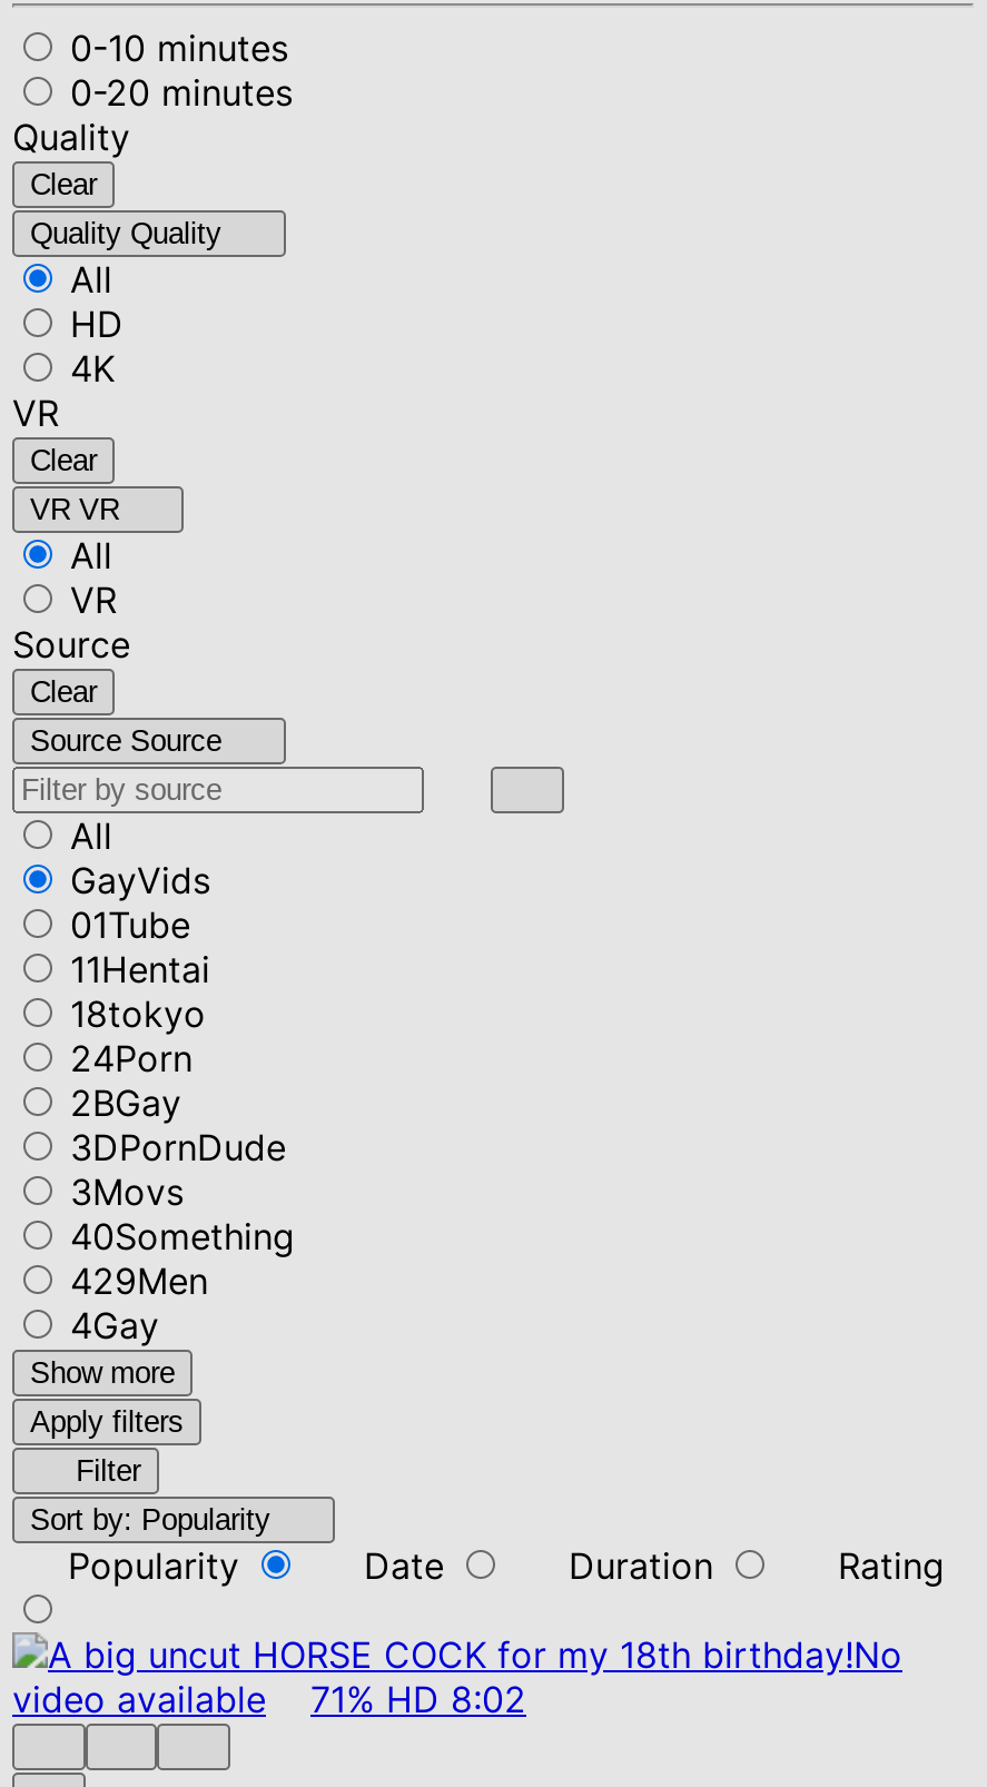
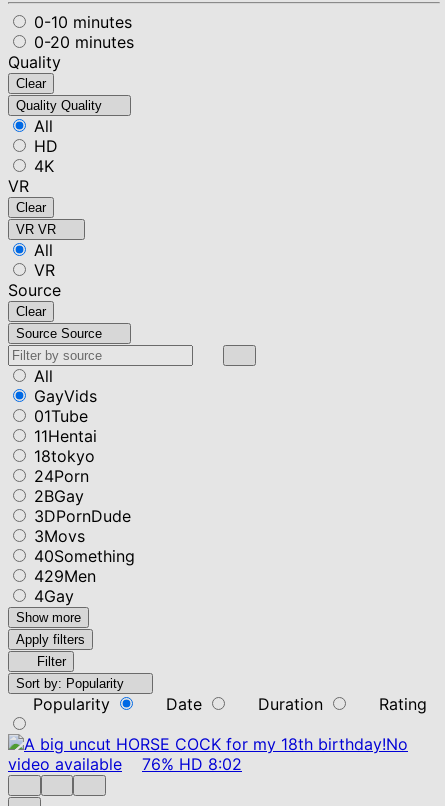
[12,1677,526,1721] video available 71% HD 8:02 -> [8,754,242,774] video available 76% HD 8:02

